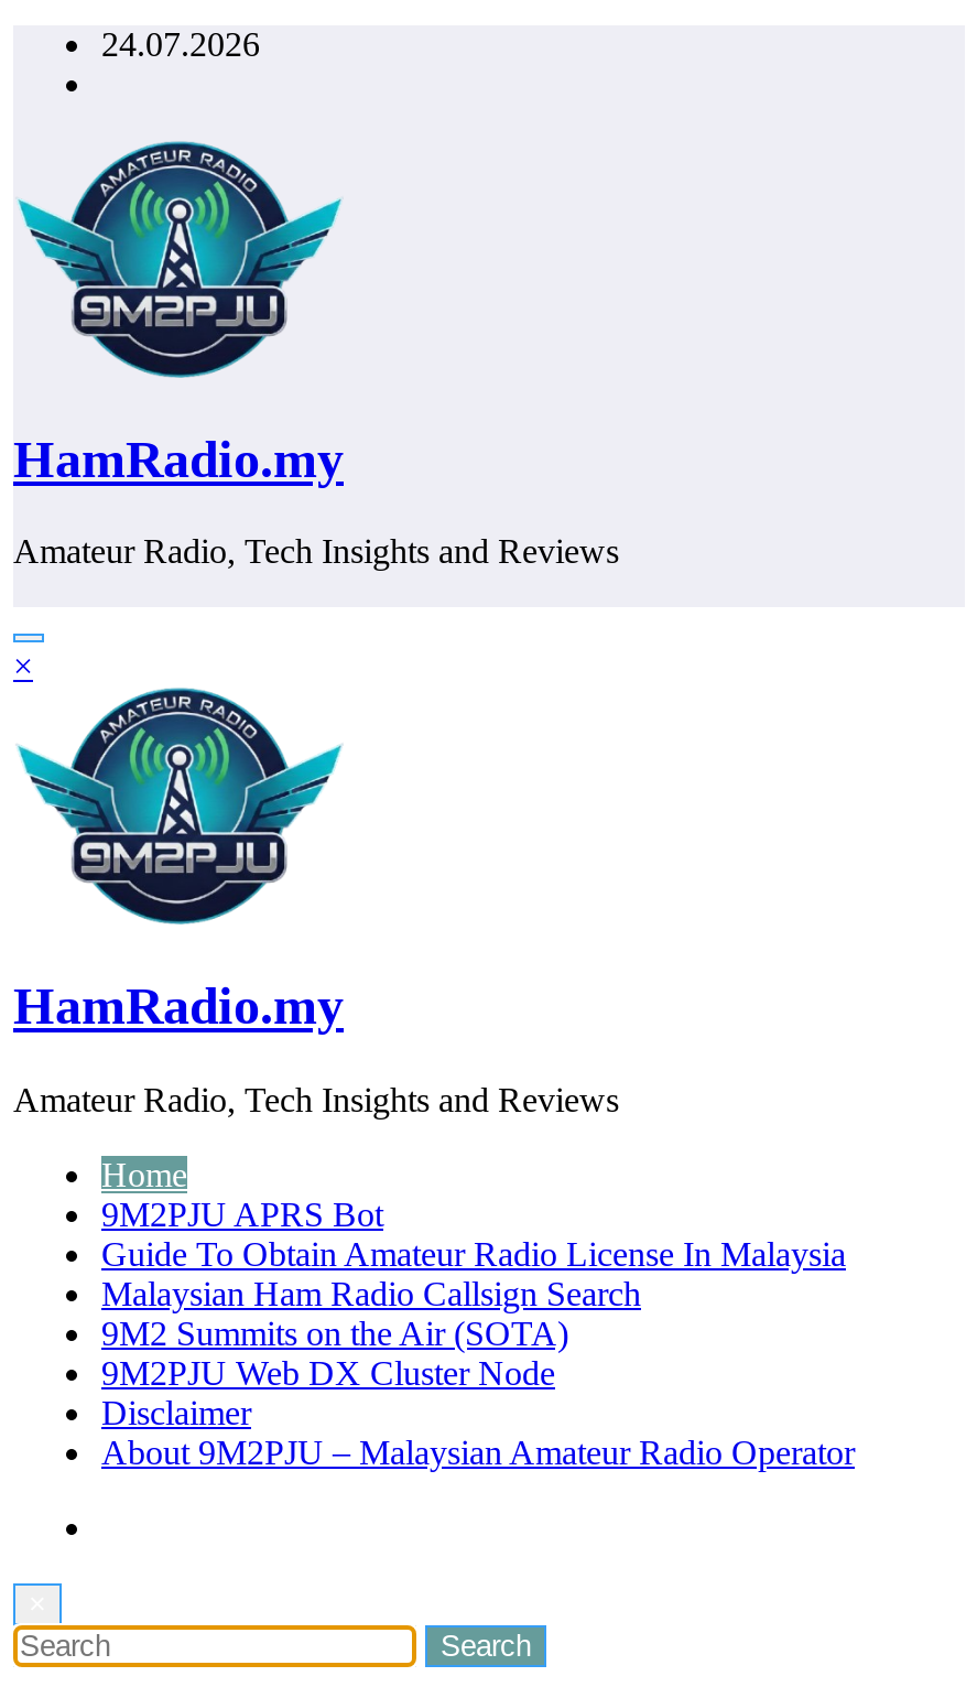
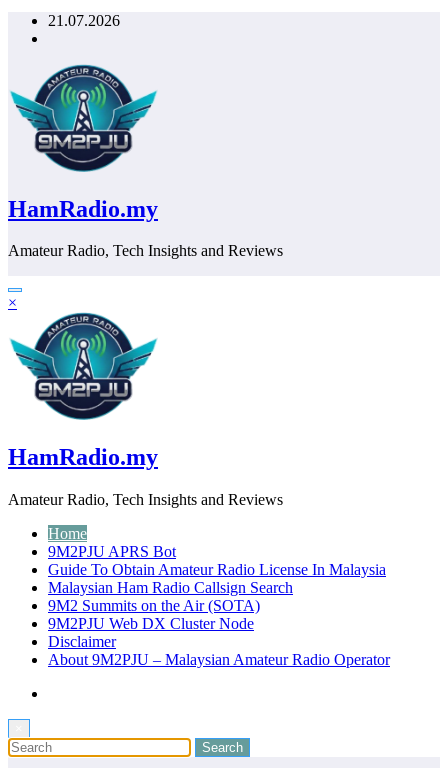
[101,25,260,63] 24.07.2026 -> [48,12,120,29] 21.07.2026

